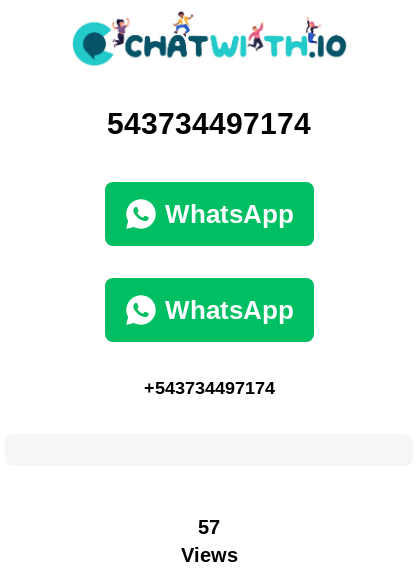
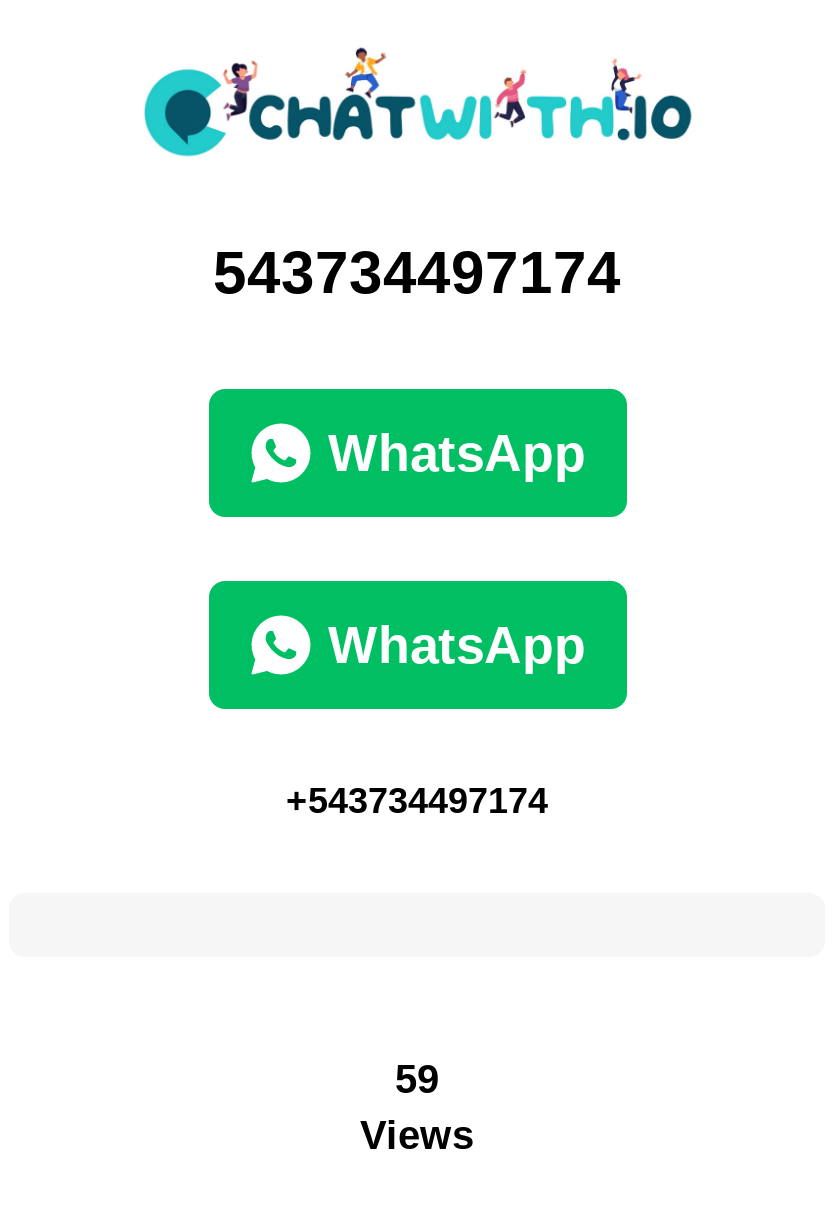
[198,516,220,538] 57 -> [395,1057,439,1101] 59

